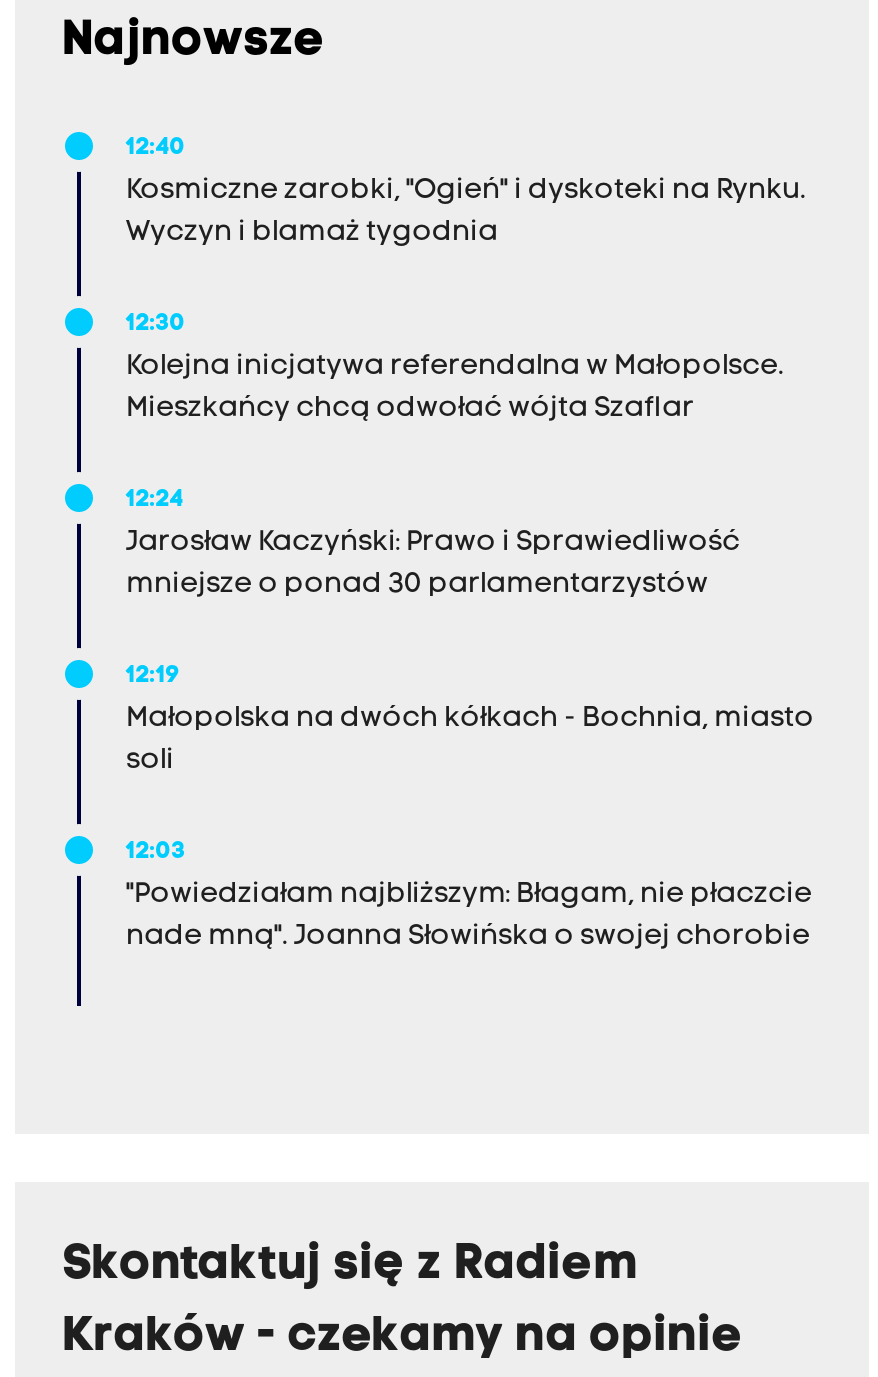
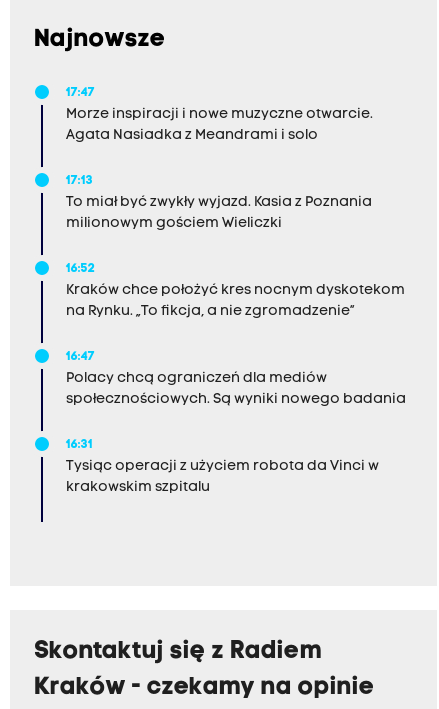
[126,136,186,160] 12:40 -> [65,87,94,99] 17:47
[126,176,806,248] Kosmiczne zarobki, "Ogień" i dyskoteki na Rynku. | Wyczyn i blamaż tygodnia -> [65,107,372,143] Morze inspiracji i nowe muzyczne otwarcie. | Agata Nasiadka z Meandrami i solo
[126,312,186,336] 12:30 -> [65,175,92,187] 17:13
[126,352,784,424] Kolejna inicjatywa referendalna w Małopolsce. | Mieszkańcy chcą odwołać wójta Szaflar -> [65,195,371,231] To miał być zwykły wyjazd. Kasia z Poznania | milionowym gościem Wieliczki
[126,488,184,512] 12:24 -> [65,263,94,275] 16:52
[126,528,740,600] Jarosław Kaczyński: Prawo i Sprawiedliwość | mniejsze o ponad 30 parlamentarzystów -> [65,283,404,319] Kraków chce położyć kres nocnym dyskotekom | na Rynku. „To fikcja, a nie zgromadzenie”
[126,664,180,688] 12:19 -> [65,351,94,363] 16:47
[126,704,814,776] Małopolska na dwóch kółkach - Bochnia, miasto | soli -> [65,371,405,407] Polacy chcą ograniczeń dla mediów | społecznościowych. Są wyniki nowego badania
[126,840,186,864] 12:03 -> [65,439,92,451] 16:31
[126,880,812,952] "Powiedziałam najbliższym: Błagam, nie płaczcie | nade mną". Joanna Słowińska o swojej chorobie -> [65,459,378,495] Tysiąc operacji z użyciem robota da Vinci w | krakowskim szpitalu

